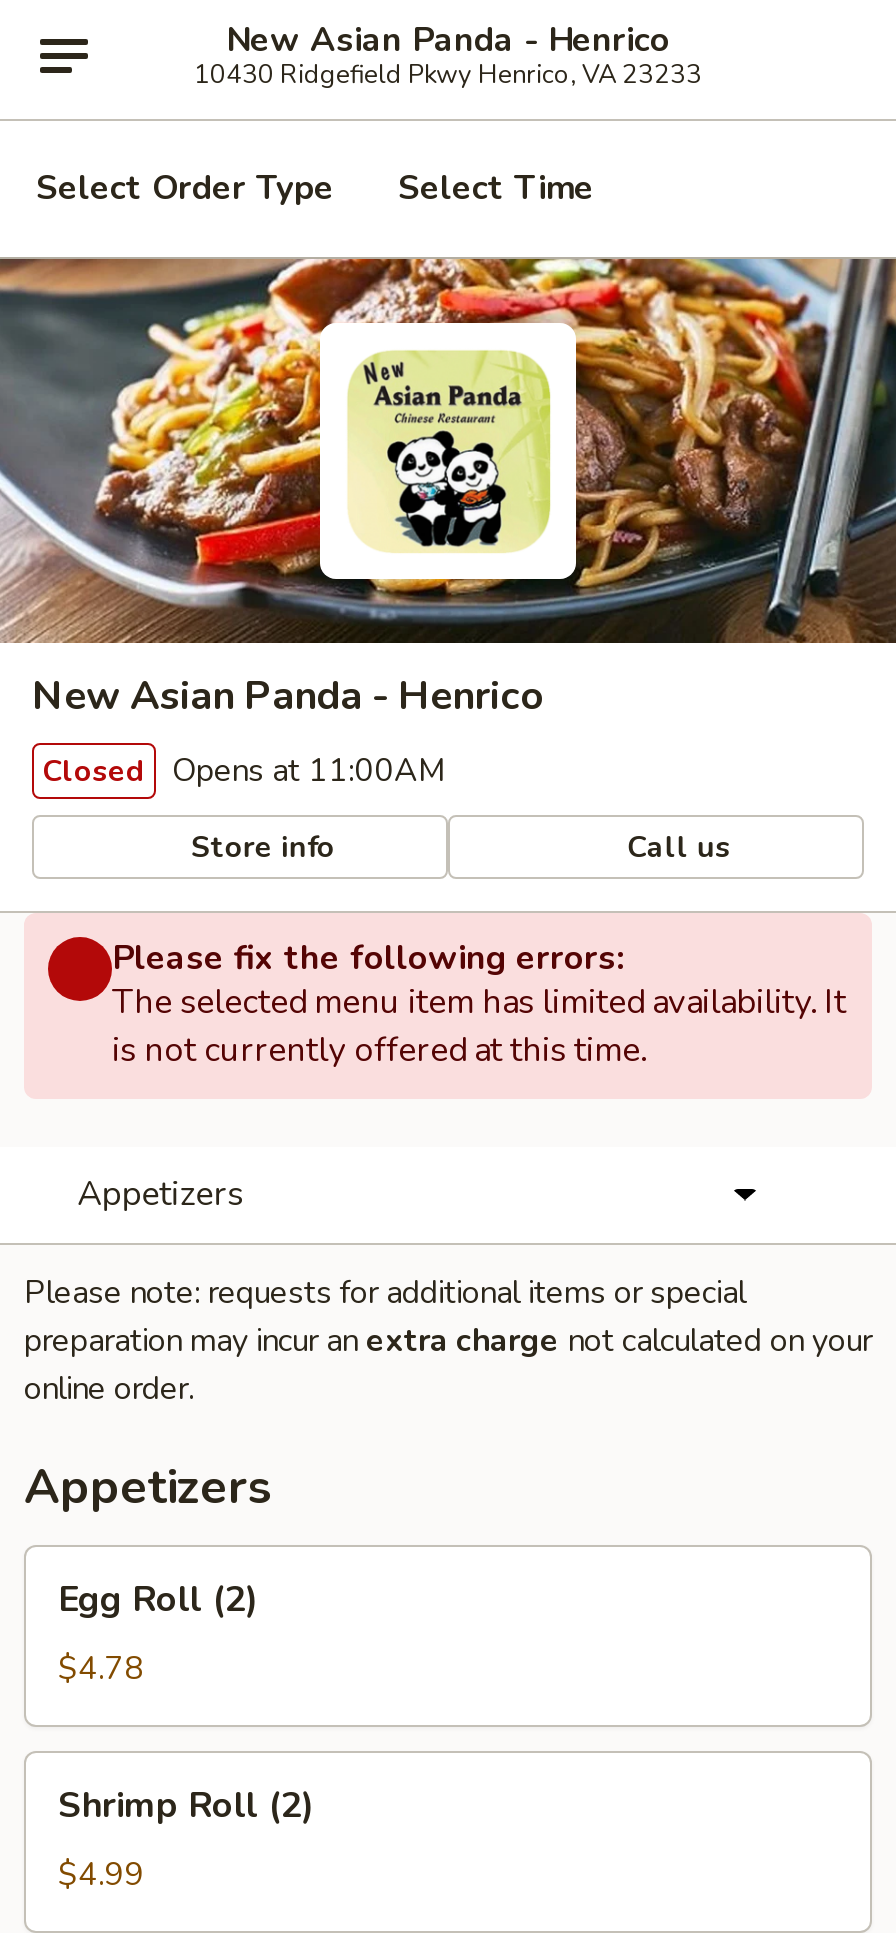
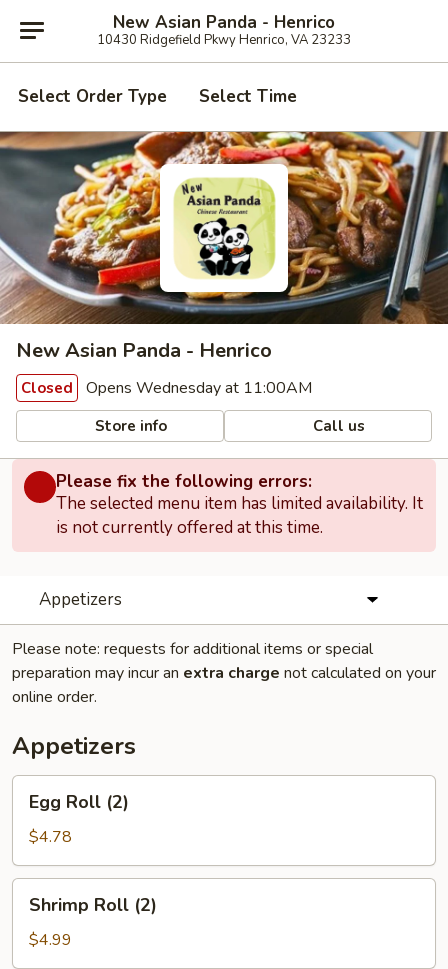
[42,749,446,793] Closed Opens at 11:00AM -> [21,377,312,399] Closed Opens Wednesday at 11:00AM

